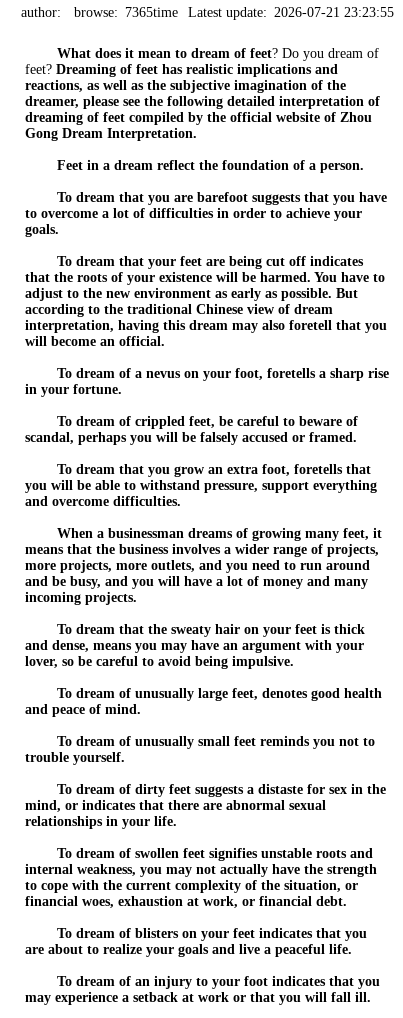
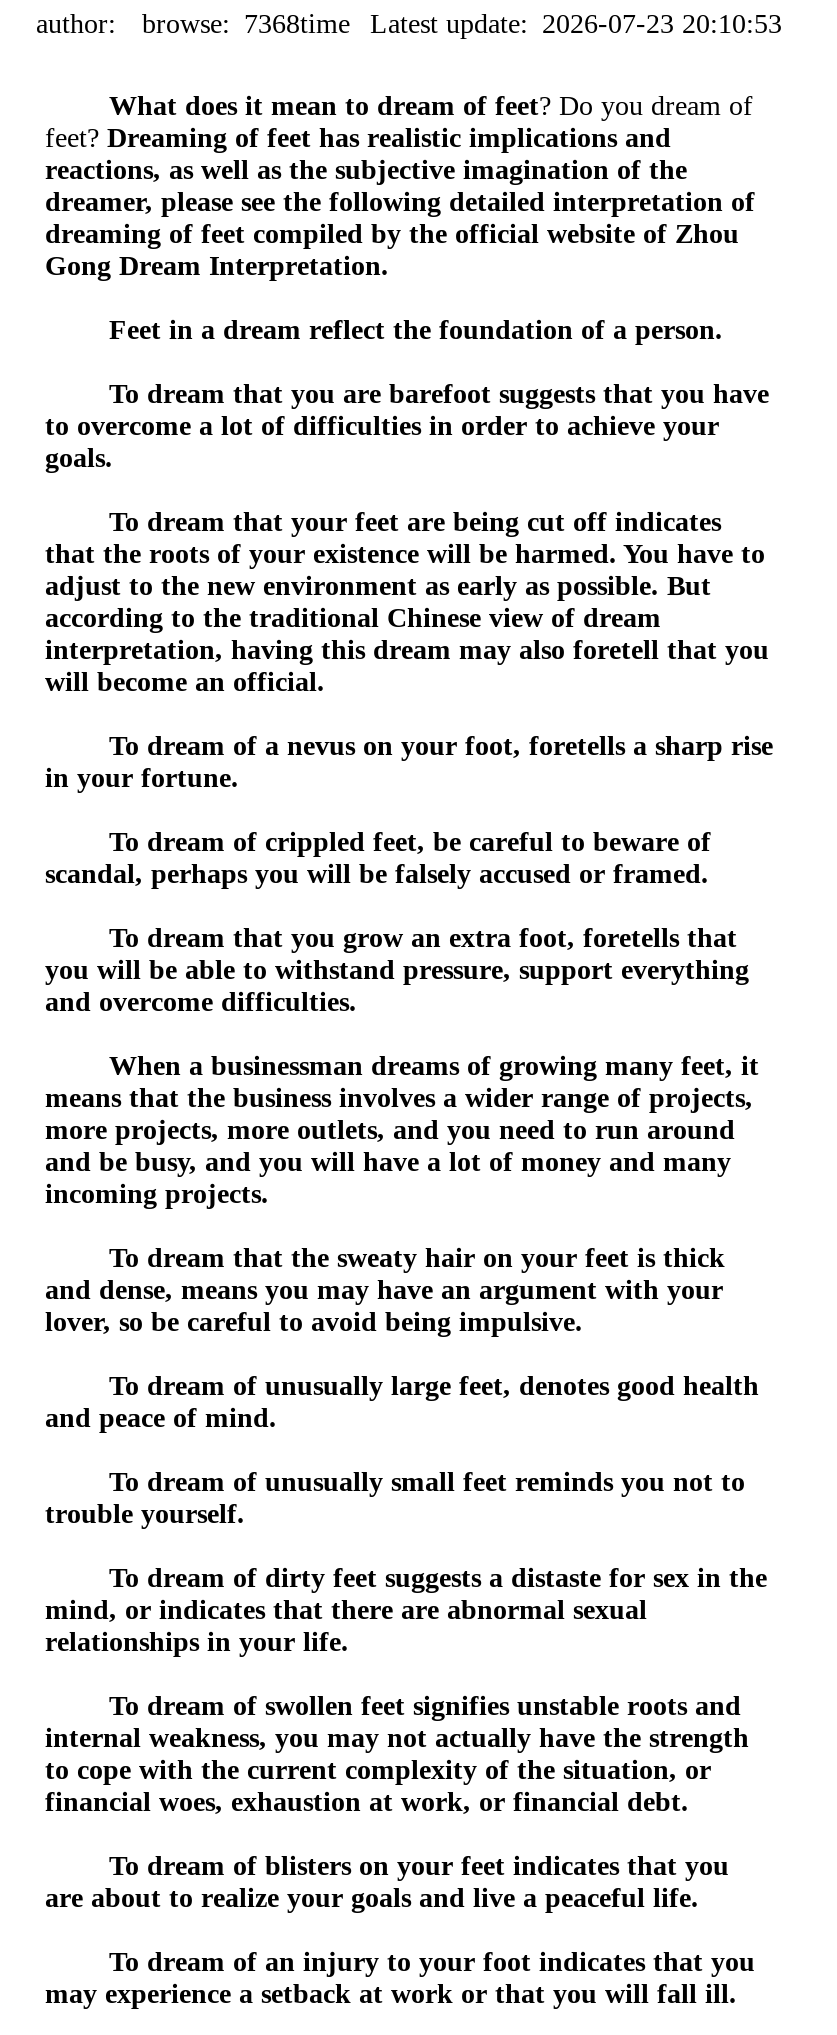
[73,5,177,20] browse: 7365time -> [142,9,350,39] browse: 7368time
[187,5,393,20] Latest update: 2026-07-21 23:23:55 -> [370,9,782,39] Latest update: 2026-07-23 20:10:53

